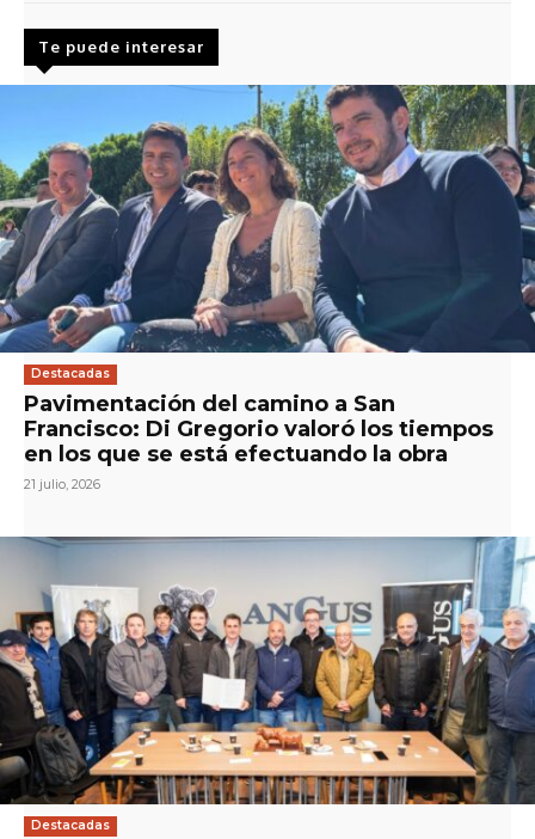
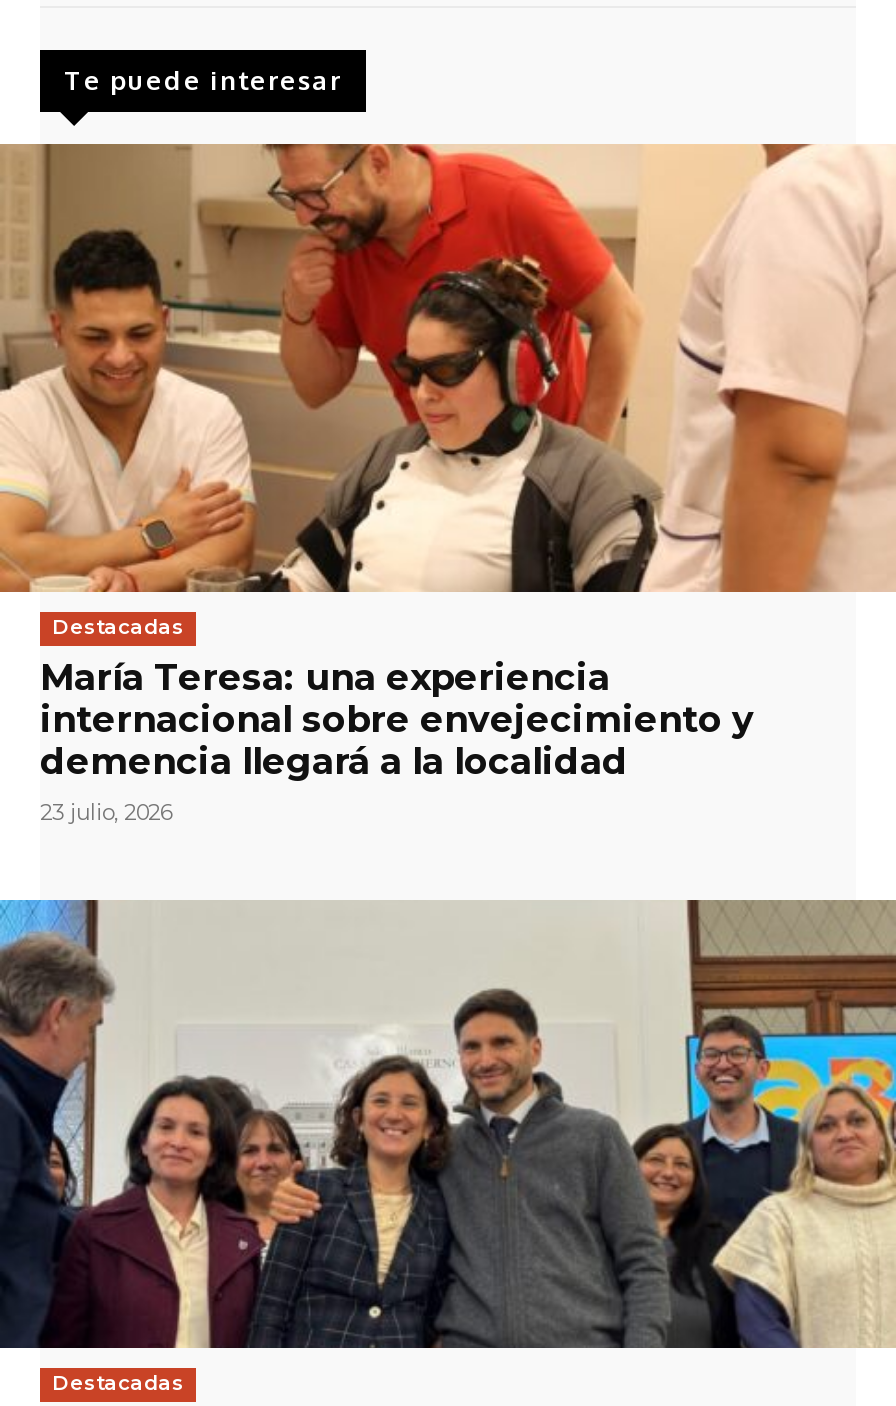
[4,84,531,493] [image] | Pavimentación del camino a San | Francisco: Di Gregorio valoró los tiempos | en los que se está efectuando la obra | 21 julio, 2026 -> [6,142,890,826] [image] | María Teresa: una experiencia | internacional sobre envejecimiento y | demencia llegará a la localidad | 23 julio, 2026
[4,535,531,806] [image] -> [6,898,890,1350] [image]

